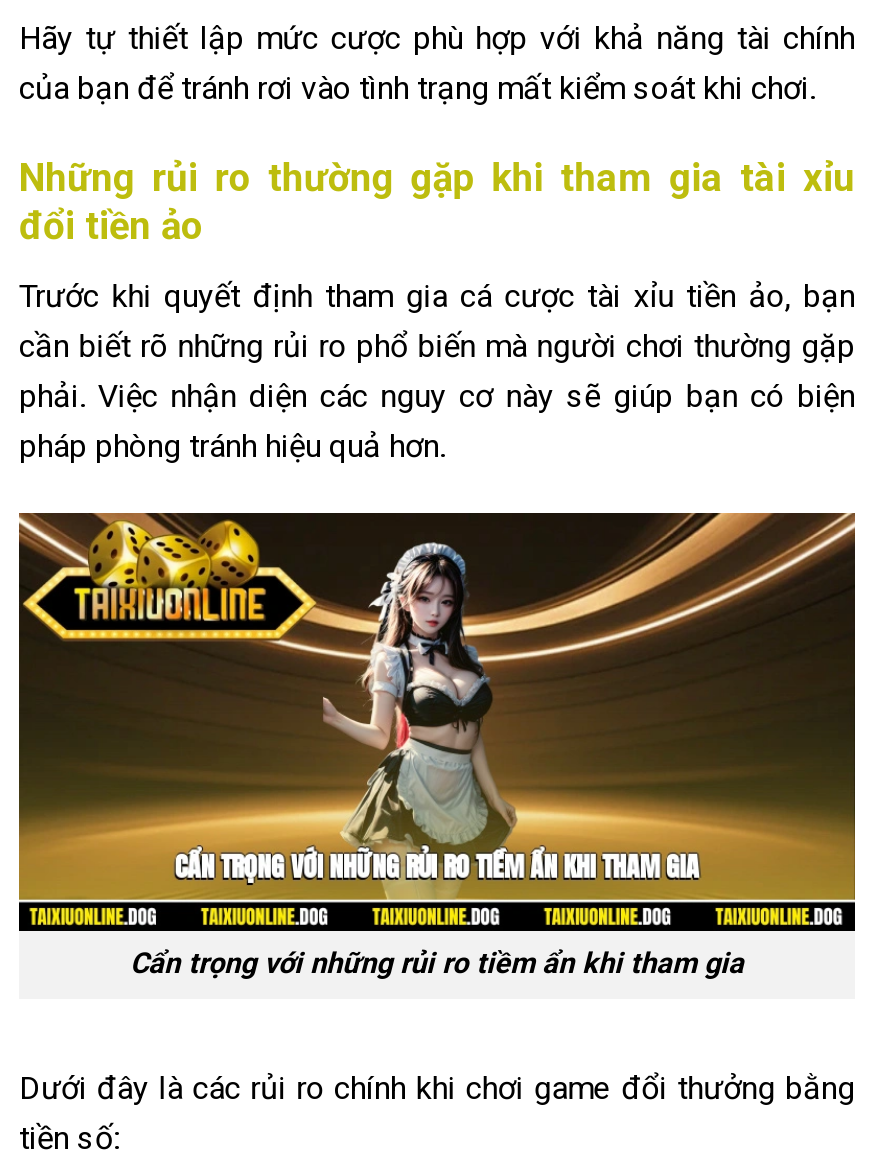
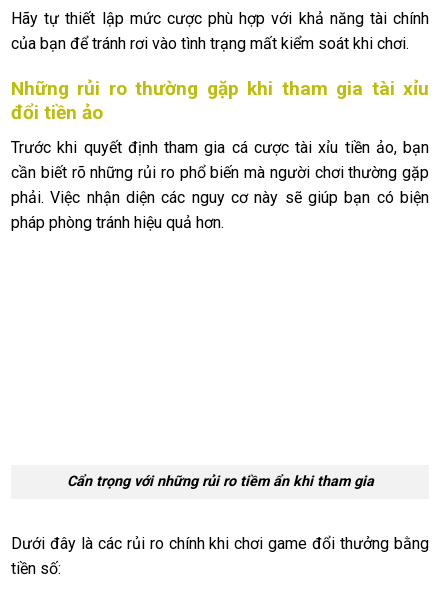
[17,511,857,933] [image] -> none

